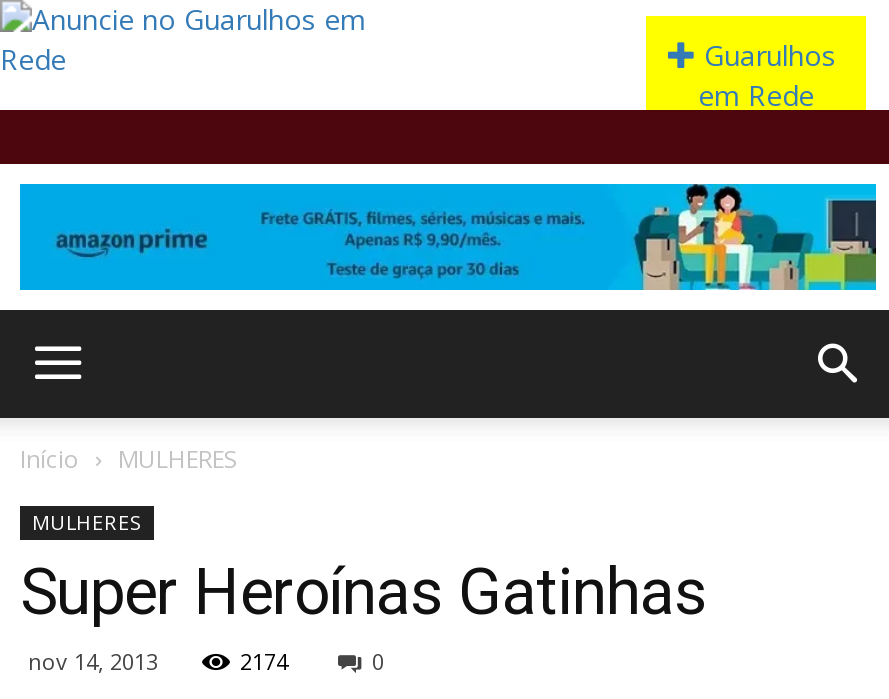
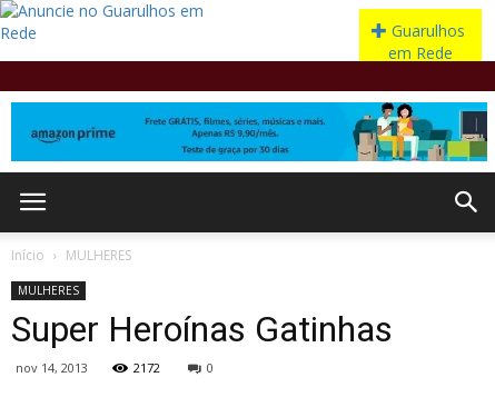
[240,646,288,676] 2174 -> [133,359,160,376] 2172

